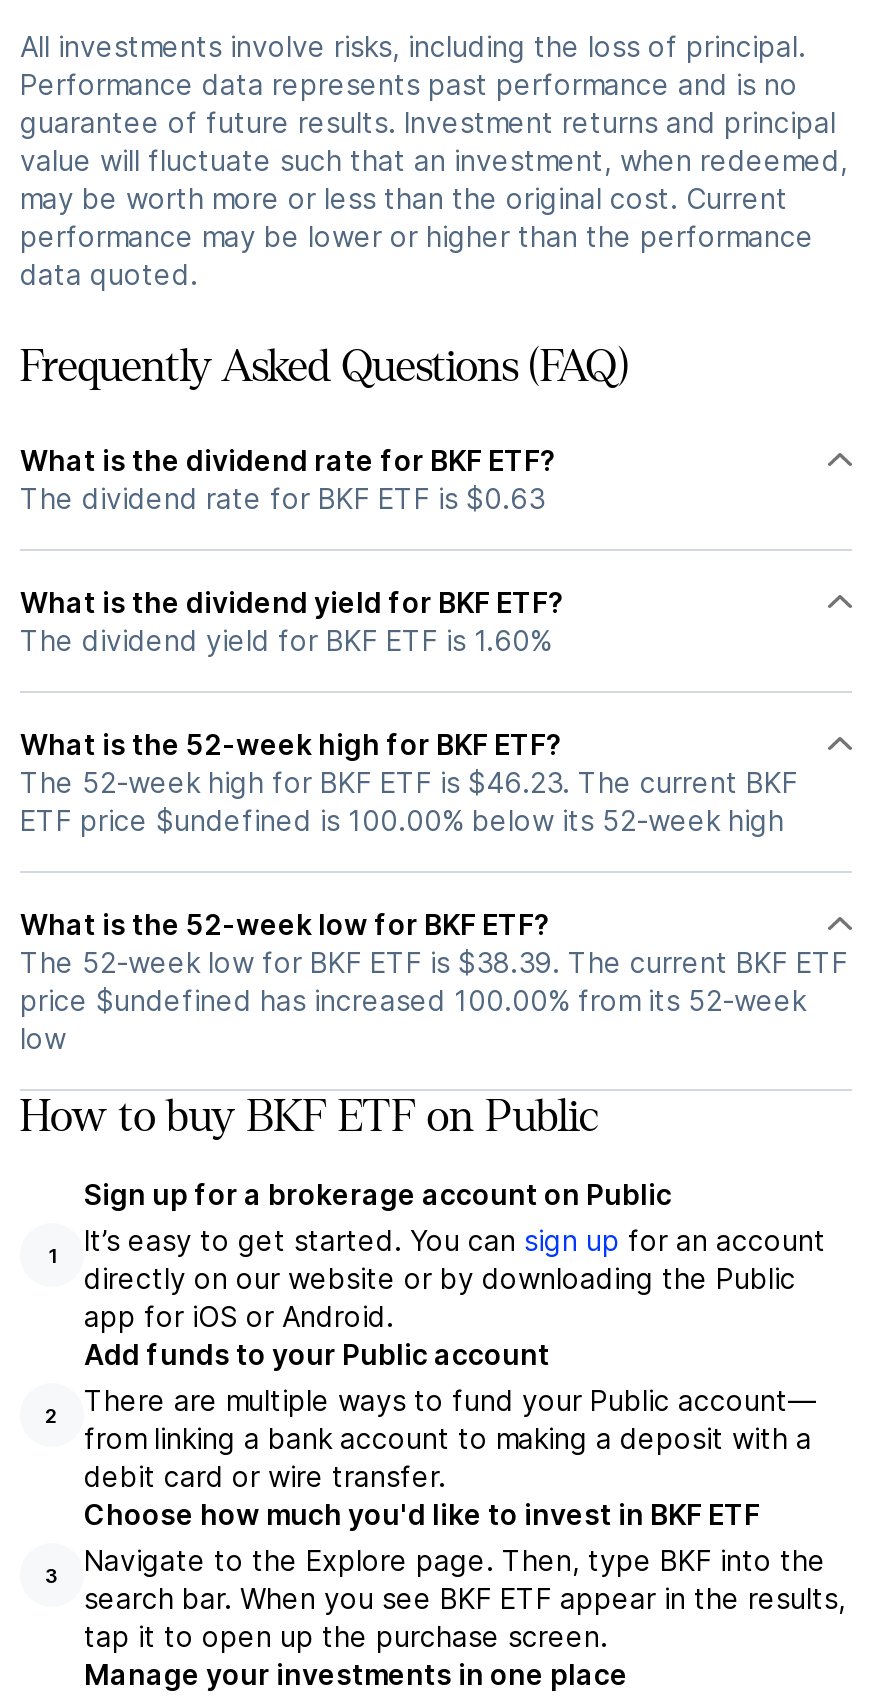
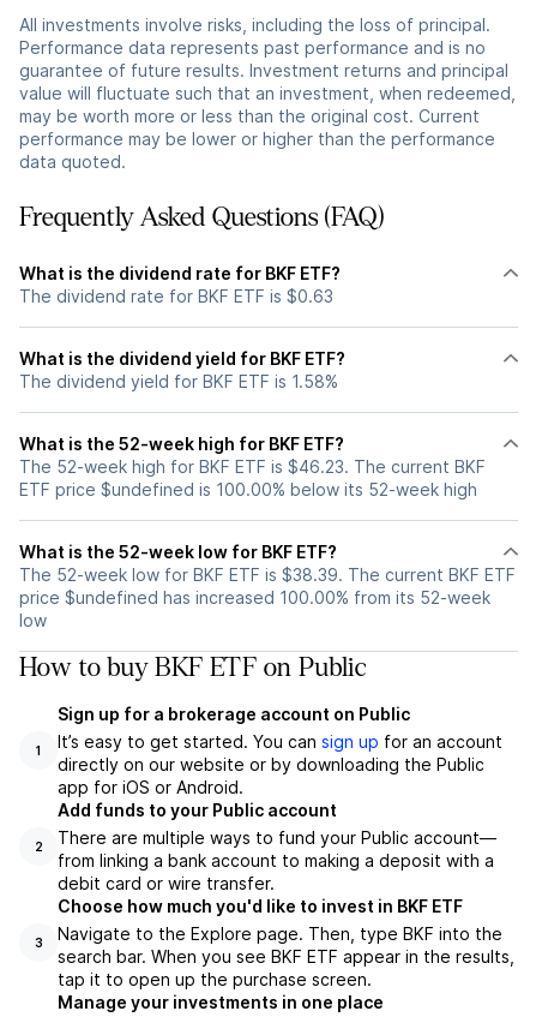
[20,623,552,657] The dividend yield for BKF ETF is 1.60% -> [19,371,338,391] The dividend yield for BKF ETF is 1.58%

